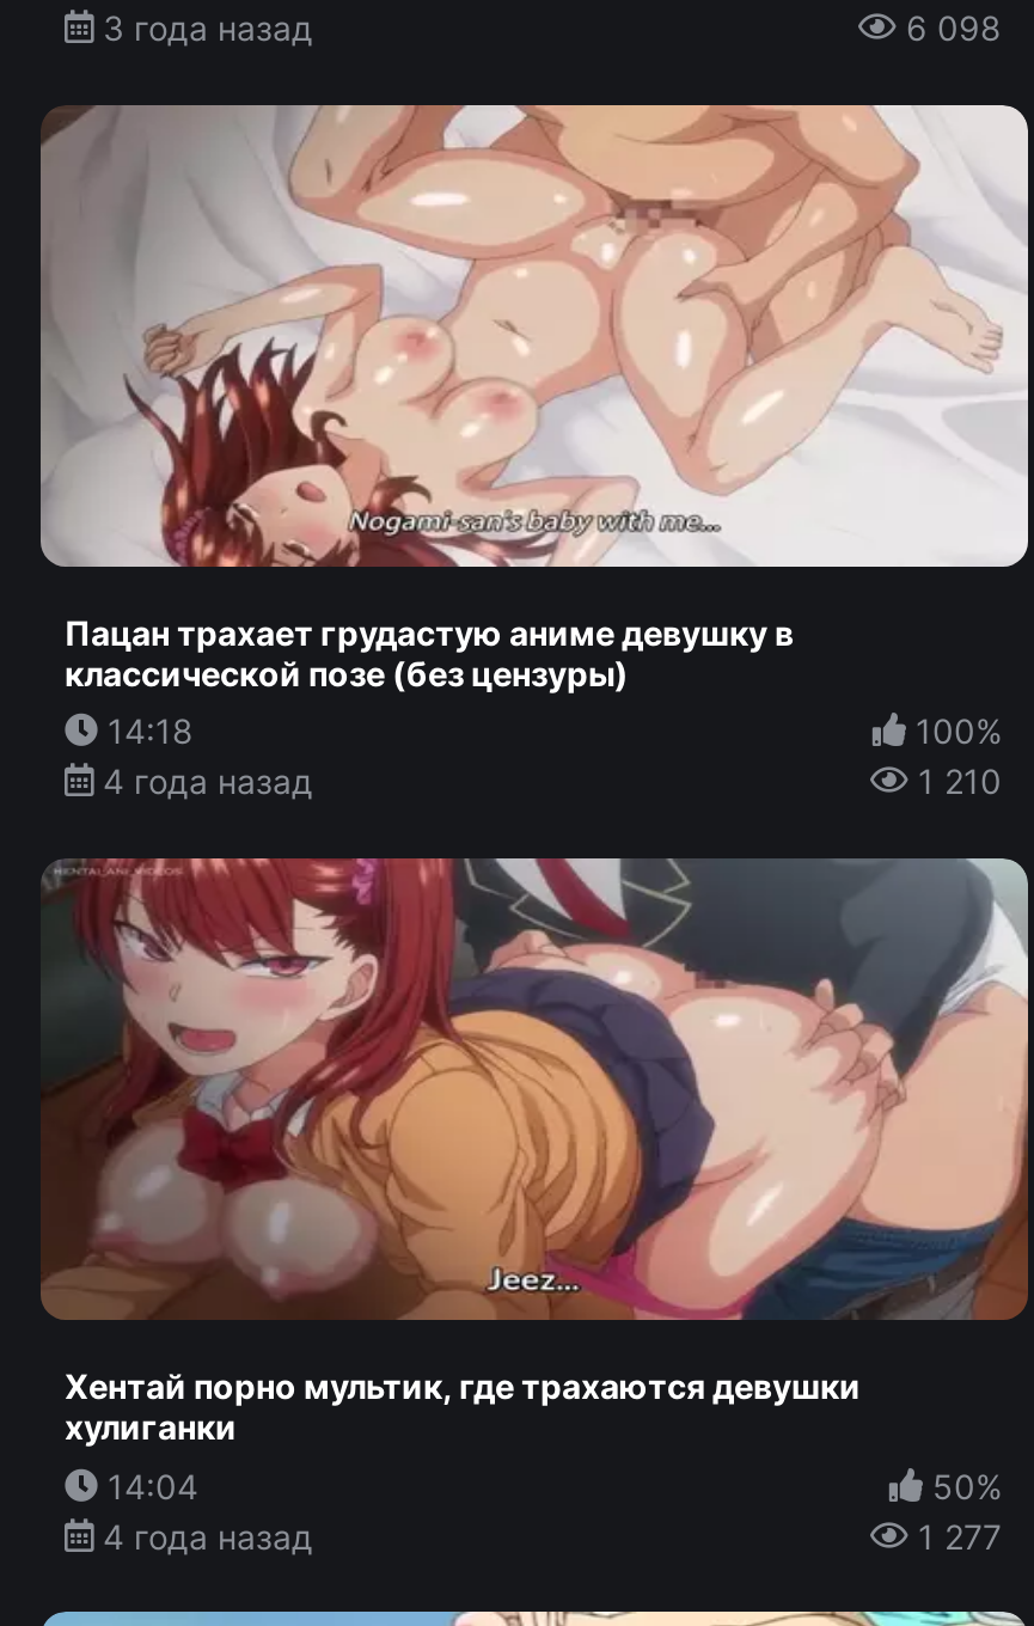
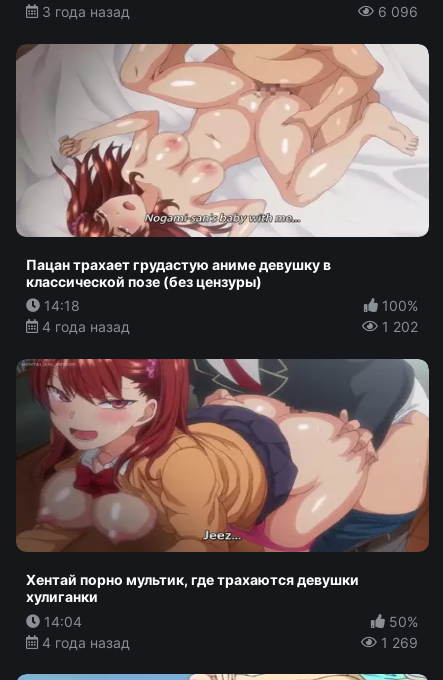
[897,7,1002,48] 6 098 -> [374,3,418,20] 6 096
[908,761,1002,802] 1 210 -> [378,318,418,335] 1 202
[908,1515,1002,1556] 1 277 -> [377,634,418,651] 1 269

